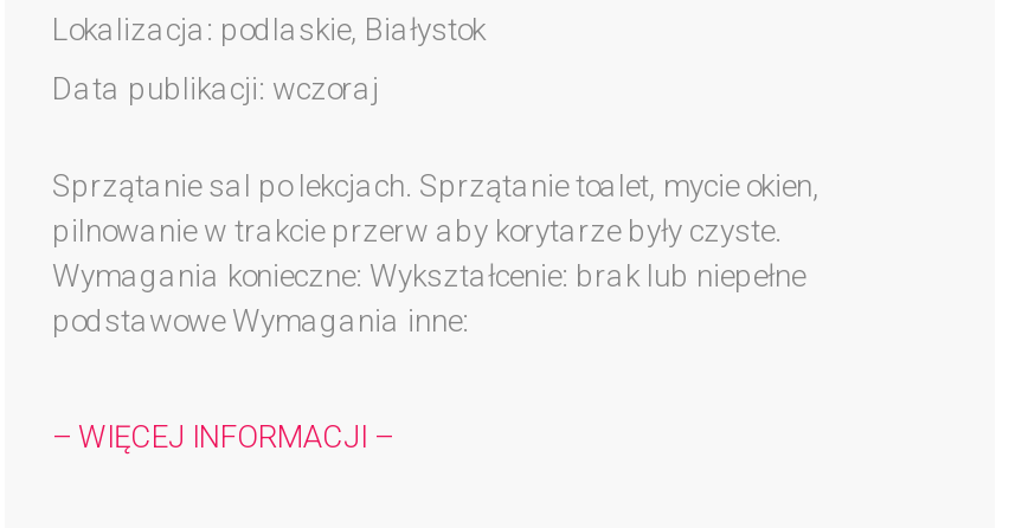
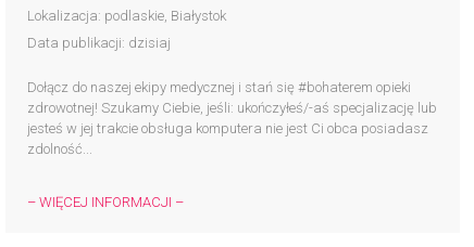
[52,71,379,107] Data publikacji: wczoraj -> [27,35,171,51] Data publikacji: dzisiaj
[52,168,820,339] Sprzątanie sal po lekcjach. Sprzątanie toalet, mycie okien, | pilnowanie w trakcie przerw aby korytarze były czyste. | Wymagania konieczne: Wykształcenie: brak lub niepełne | podstawowe Wymagania inne: -> [27,79,437,157] Dołącz do naszej ekipy medycznej i stań się #bohaterem opieki | zdrowotnej! Szukamy Ciebie, jeśli: ukończyłeś/-aś specjalizację lub | jesteś w jej trakcie obsługa komputera nie jest Ci obca posiadasz | zdolność...

